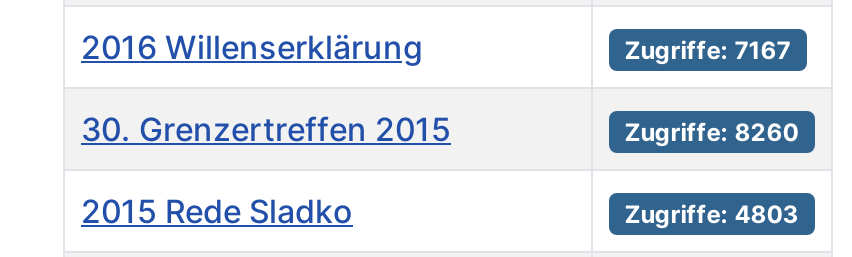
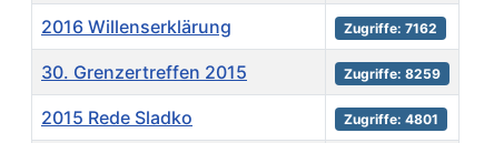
[625,34,791,64] Zugriffe: 7167 -> [344,19,437,36] Zugriffe: 7162
[625,116,799,146] Zugriffe: 8260 -> [344,65,440,81] Zugriffe: 8259
[625,198,799,228] Zugriffe: 4803 -> [344,110,438,127] Zugriffe: 4801

